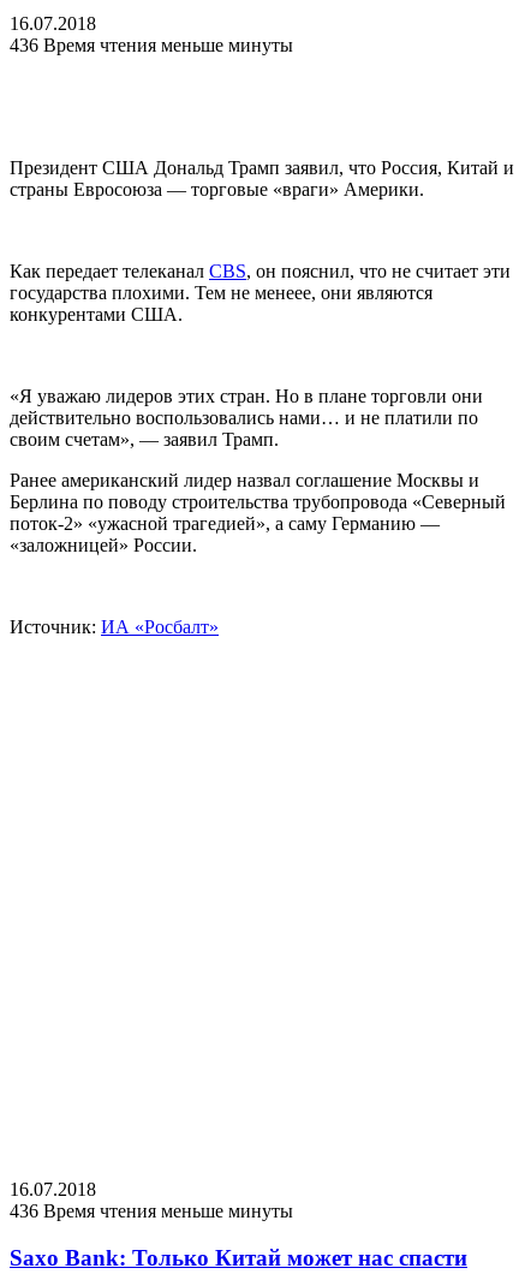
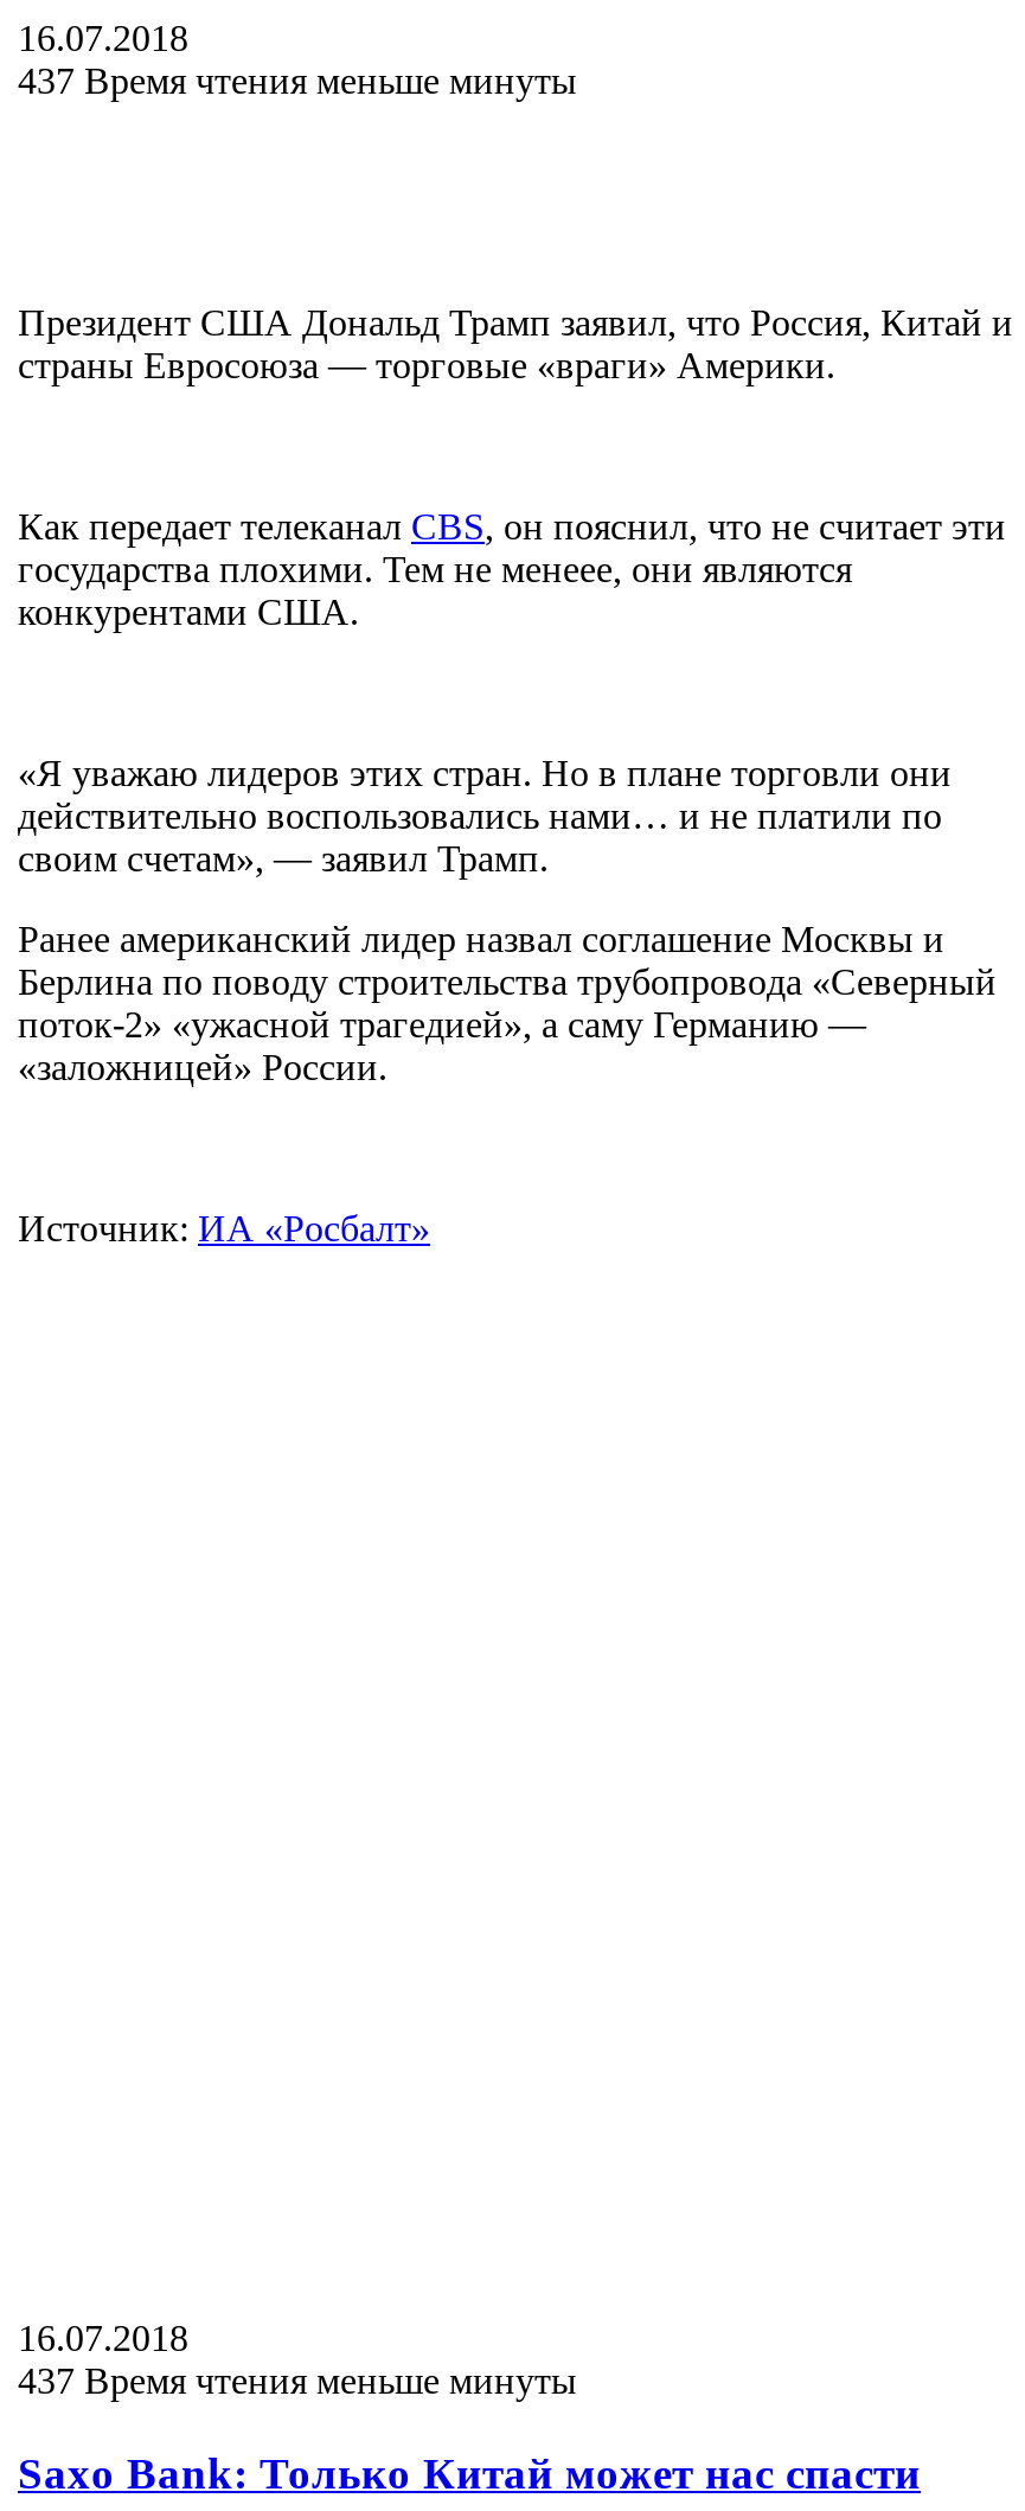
[10,35,293,55] 436 Время чтения меньше минуты -> [18,61,577,101] 437 Время чтения меньше минуты
[10,1201,293,1221] 436 Время чтения меньше минуты -> [18,2361,577,2401] 437 Время чтения меньше минуты

